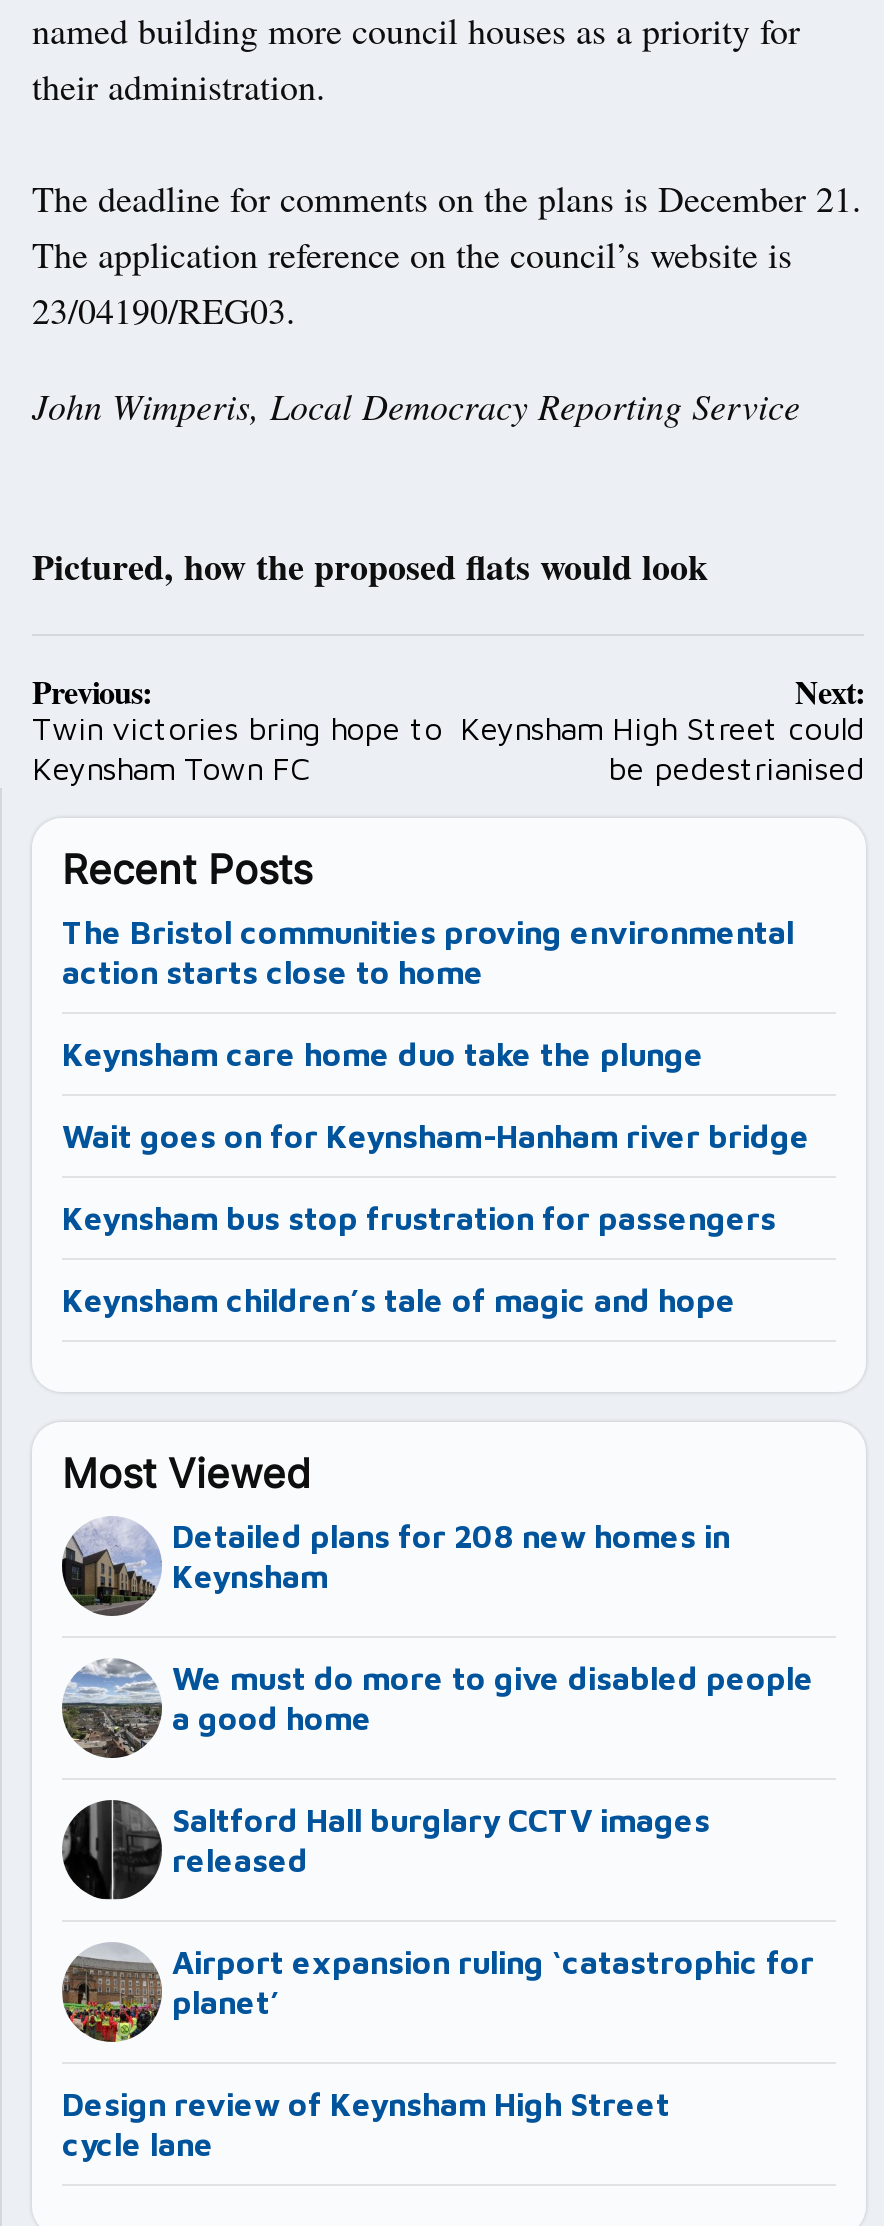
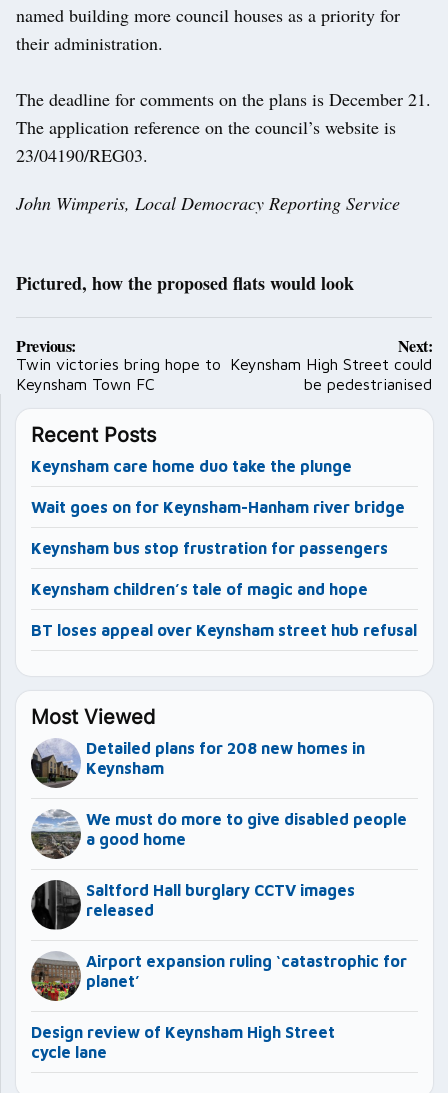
[62,915,794,991] The Bristol communities proving environmental | action starts close to home -> none
moved [62,1037,810,1319] -> [31,457,405,598]: Keynsham care home duo take the plunge | Wait goes on for Keynsham-Hanham river bridge | Keynsham bus stop frustration for passengers | Keynsham children’s tale of magic and hope
none -> [31,621,417,639] BT loses appeal over Keynsham street hub refusal

